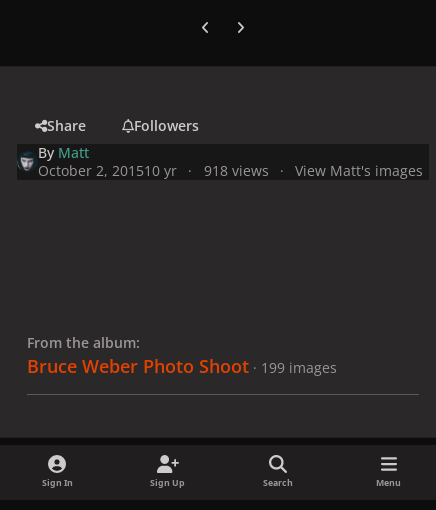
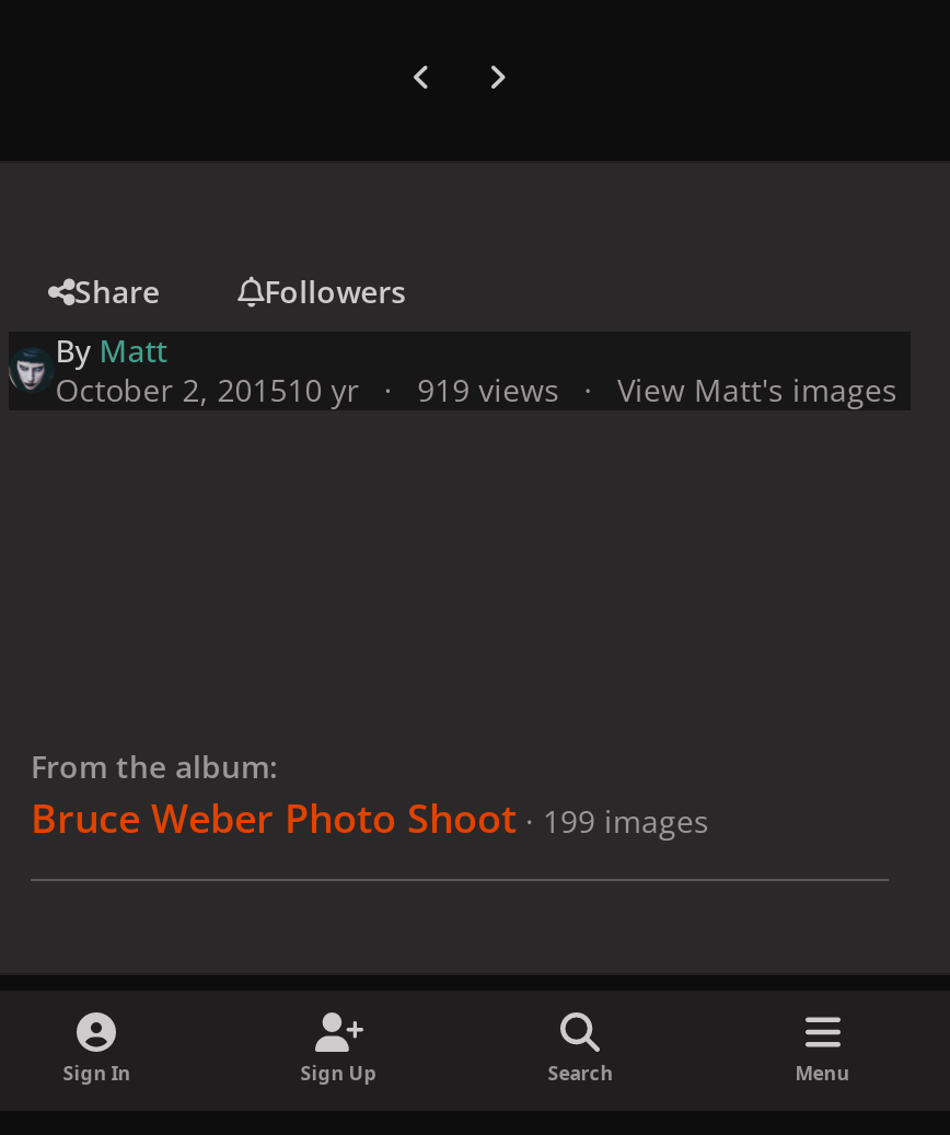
[38,160,423,179] October 2, 201510 yr 918 views View Matt's images -> [55,368,897,409] October 2, 201510 yr 919 views View Matt's images

